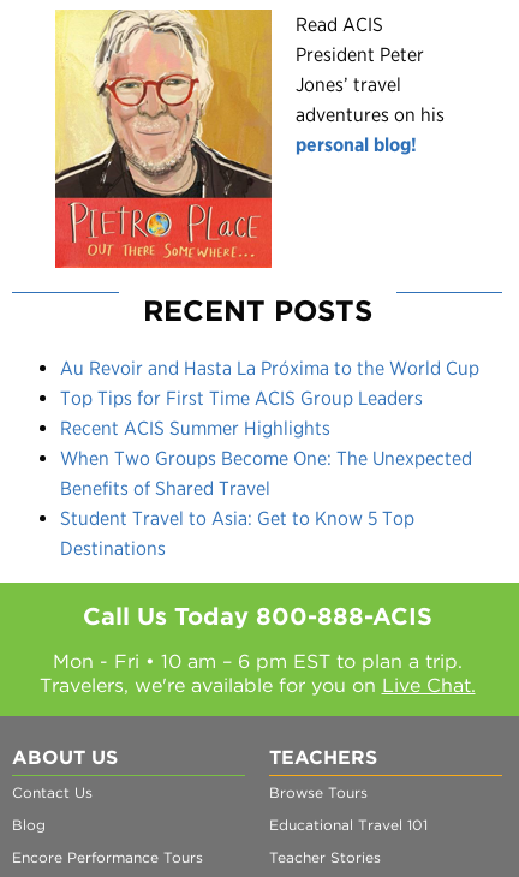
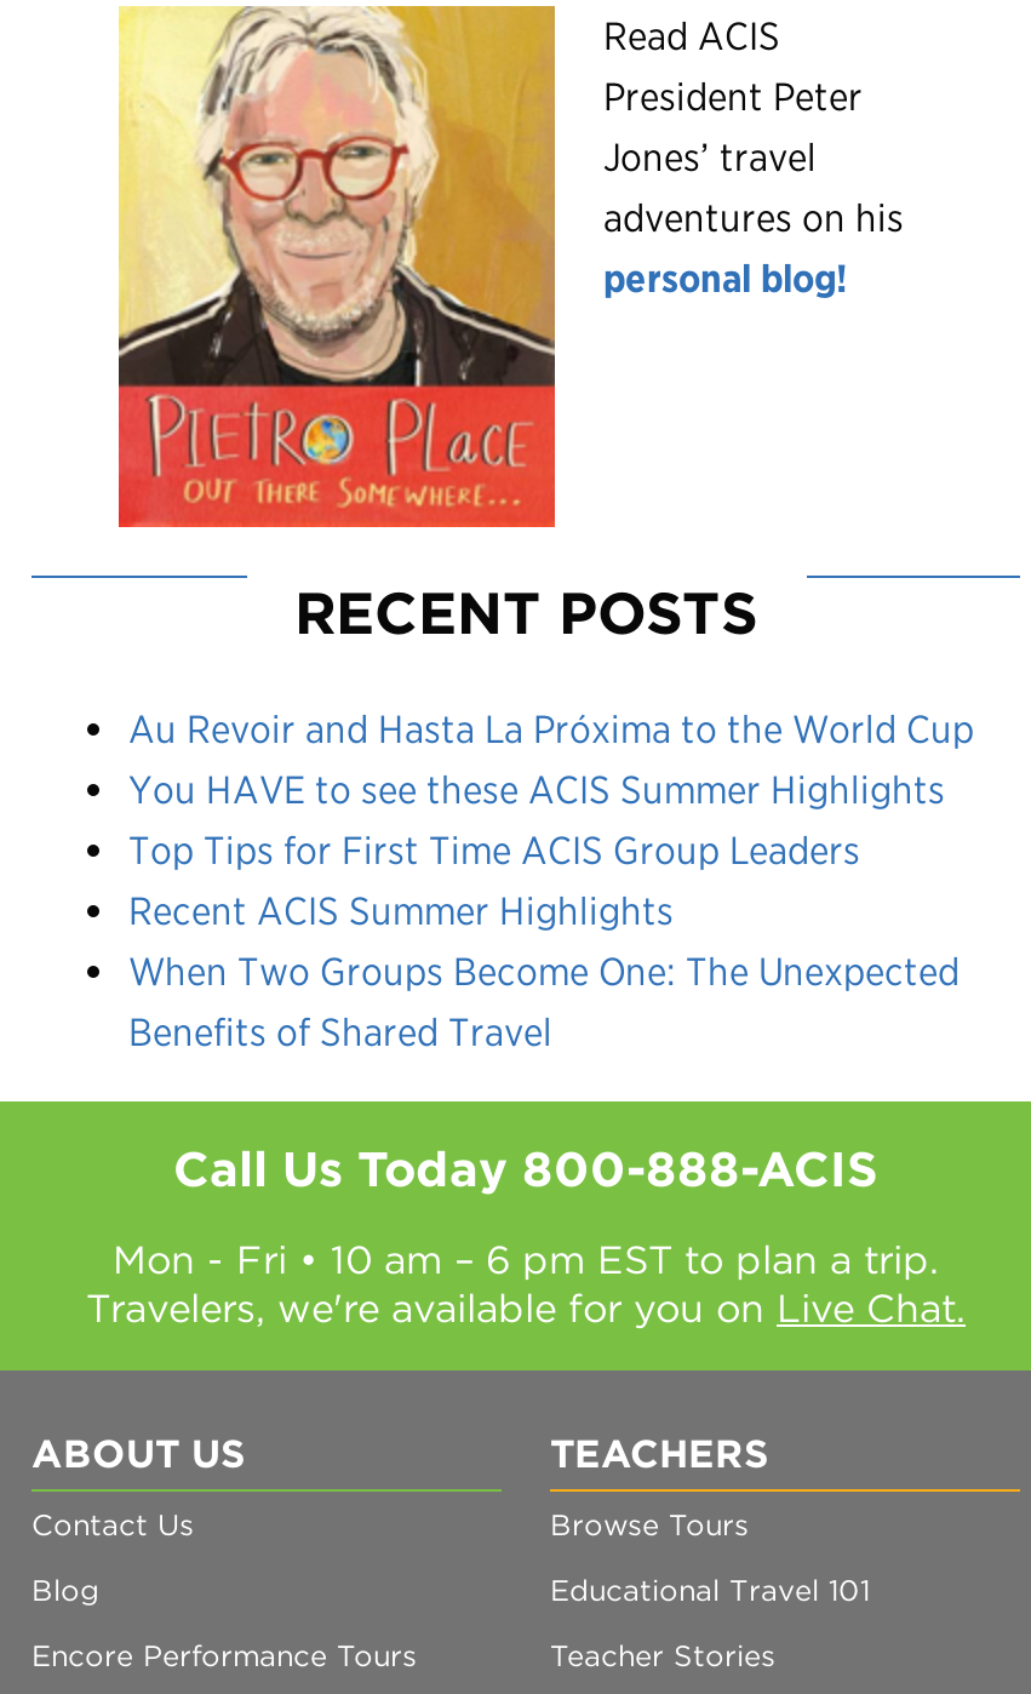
none -> [128,768,945,814] You HAVE to see these ACIS Summer Highlights
moved [60,387,472,500] -> [128,829,960,1057]: Top Tips for First Time ACIS Group Leaders | Recent ACIS Summer Highlights | When Two Groups Become One: The Unexpected | Benefits of Shared Travel
[60,508,414,560] Student Travel to Asia: Get to Know 5 Top | Destinations -> none

